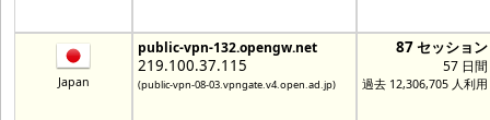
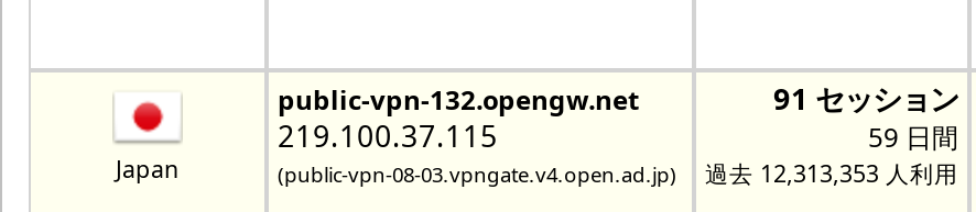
[362,37,488,92] 87 セッション | 57 日間 | 過去 12,306,705 人利用 -> [705,79,958,189] 91 セッション | 59 日間 | 過去 12,313,353 人利用

